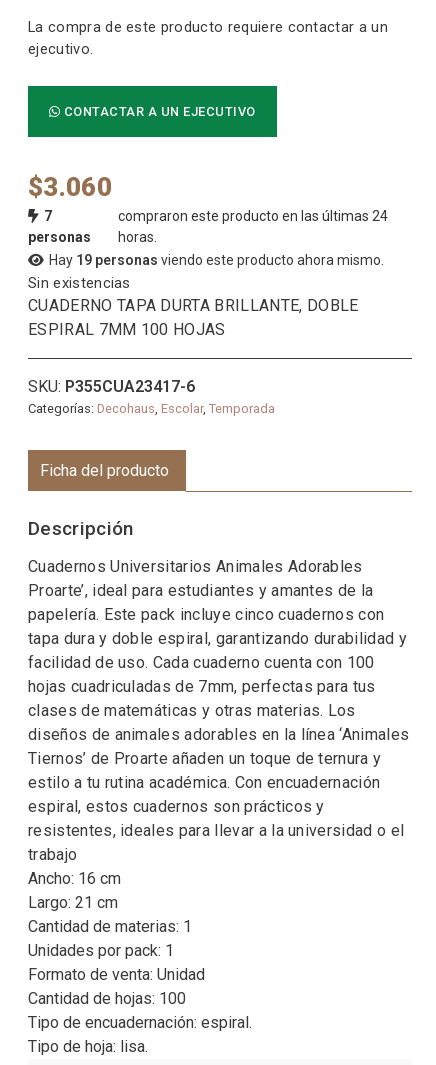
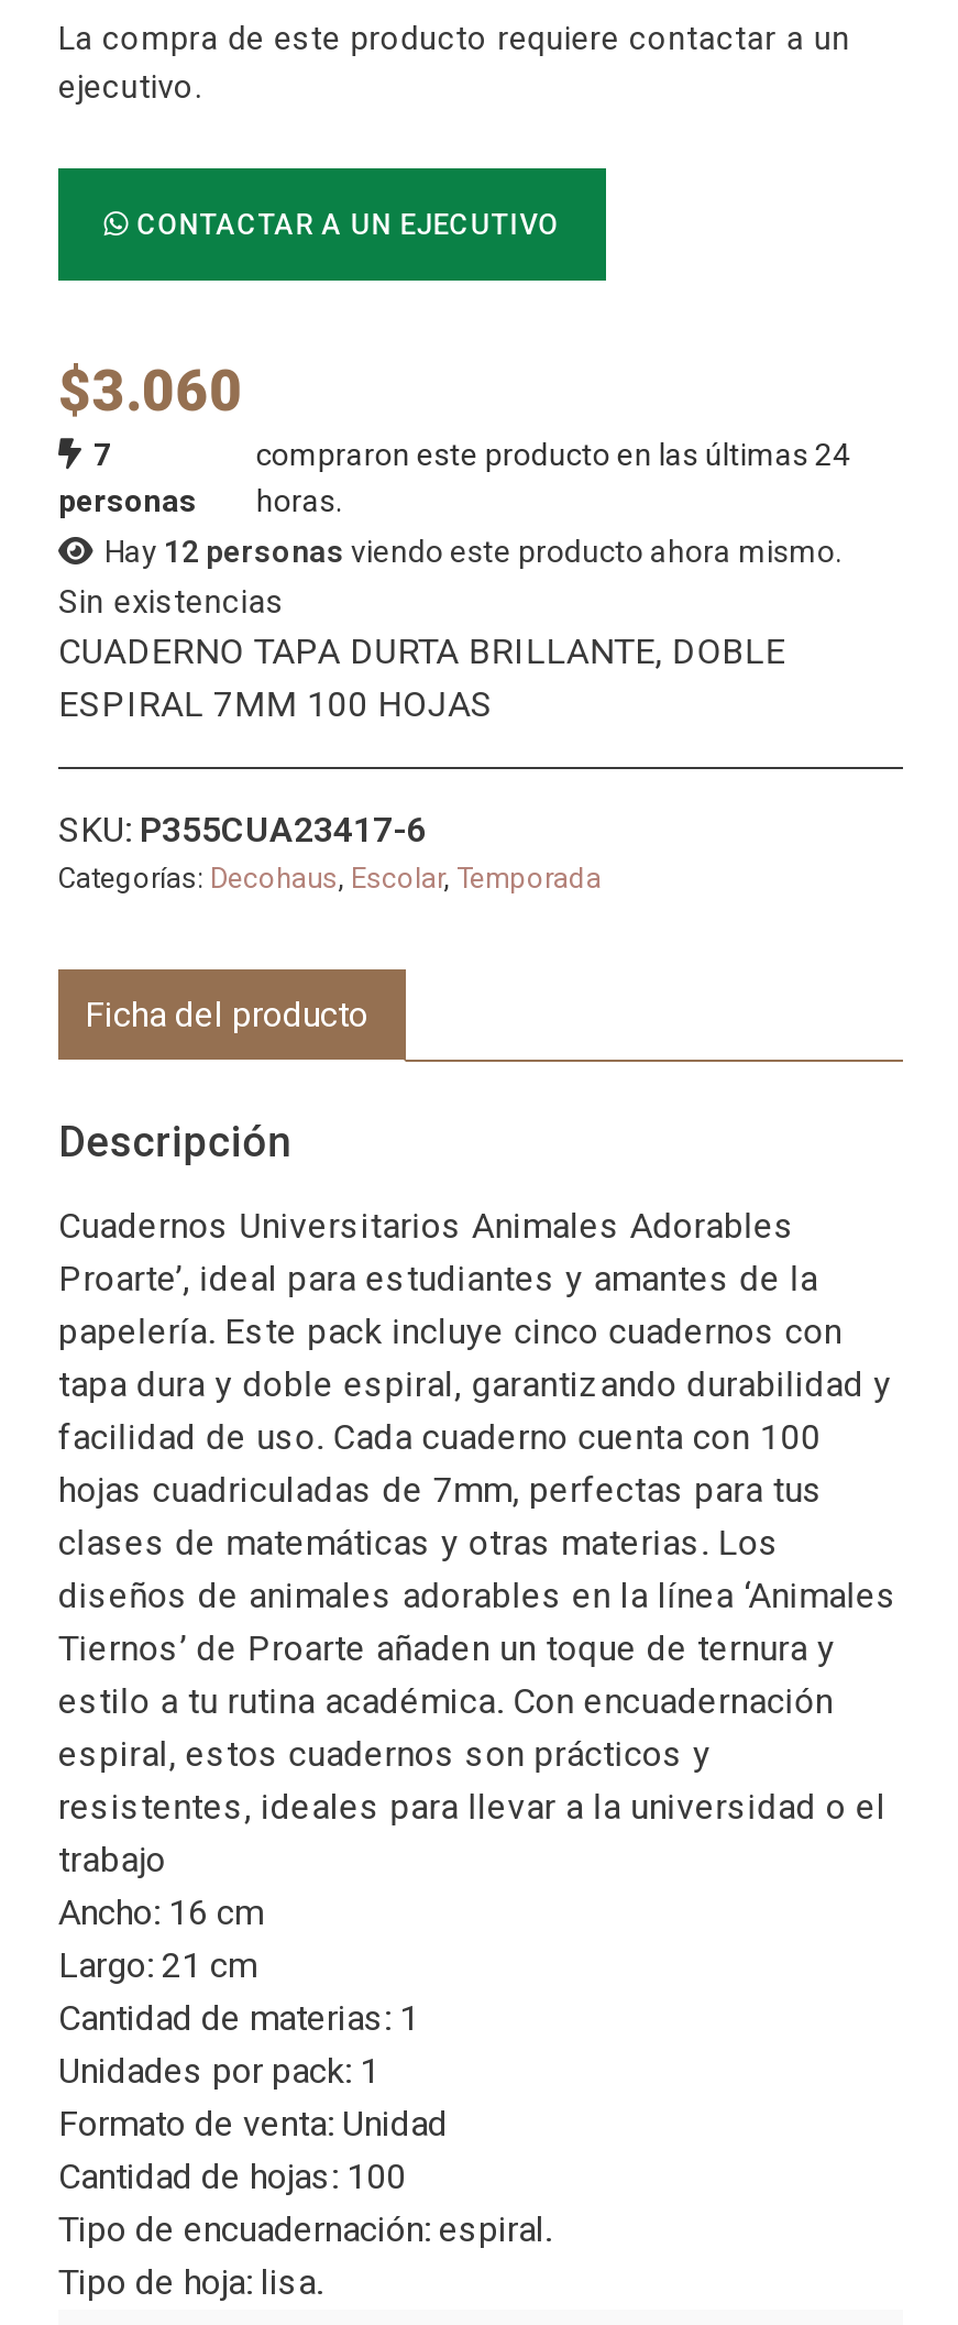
[49,252,384,268] Hay 19 personas viendo este producto ahora mismo. -> [104,534,841,569] Hay 12 personas viendo este producto ahora mismo.

